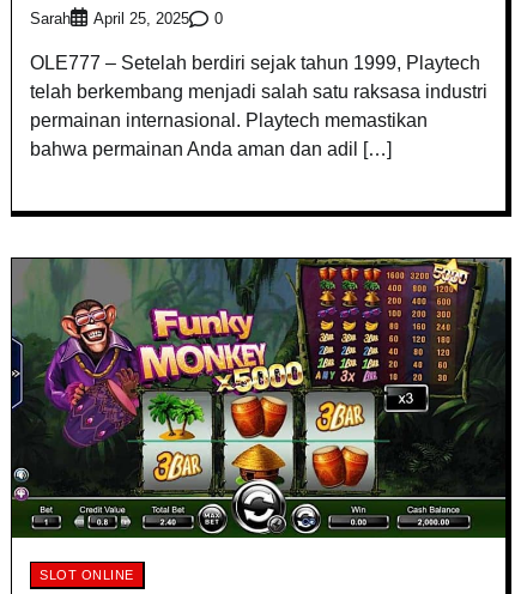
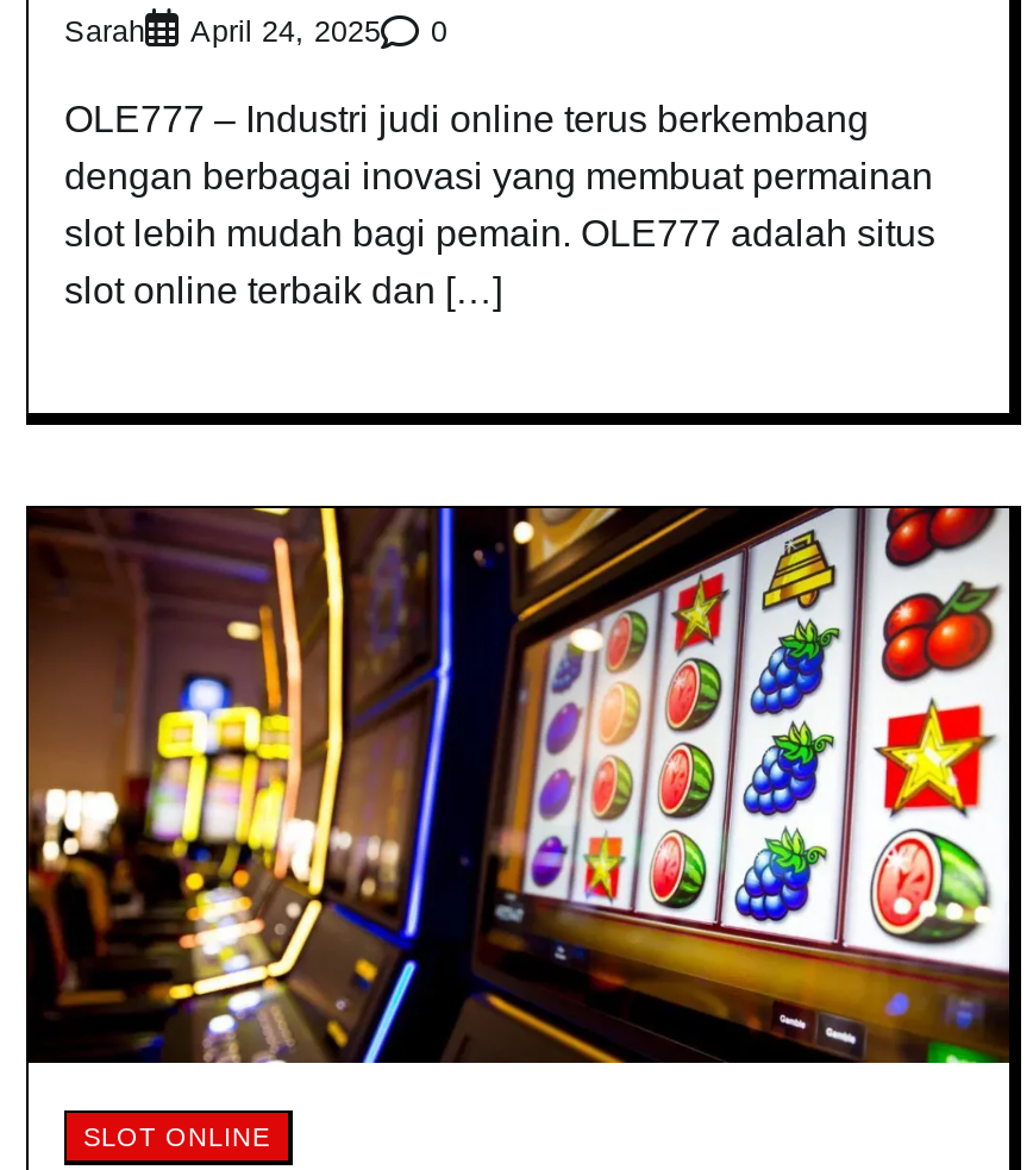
[30,10,223,28] Sarah April 25, 2025 0 -> [64,15,447,49] Sarah April 24, 2025 0
[30,53,487,159] OLE777 – Setelah berdiri sejak tahun 1999, Playtech | telah berkembang menjadi salah satu raksasa industri | permainan internasional. Playtech memastikan | bahwa permainan Anda aman dan adil […] -> [64,99,935,311] OLE777 – Industri judi online terus berkembang | dengan berbagai inovasi yang membuat permainan | slot lebih mudah bagi pemain. OLE777 adalah situs | slot online terbaik dan […]
[11,257,505,539] [image] -> [26,506,1012,1068] [image]

